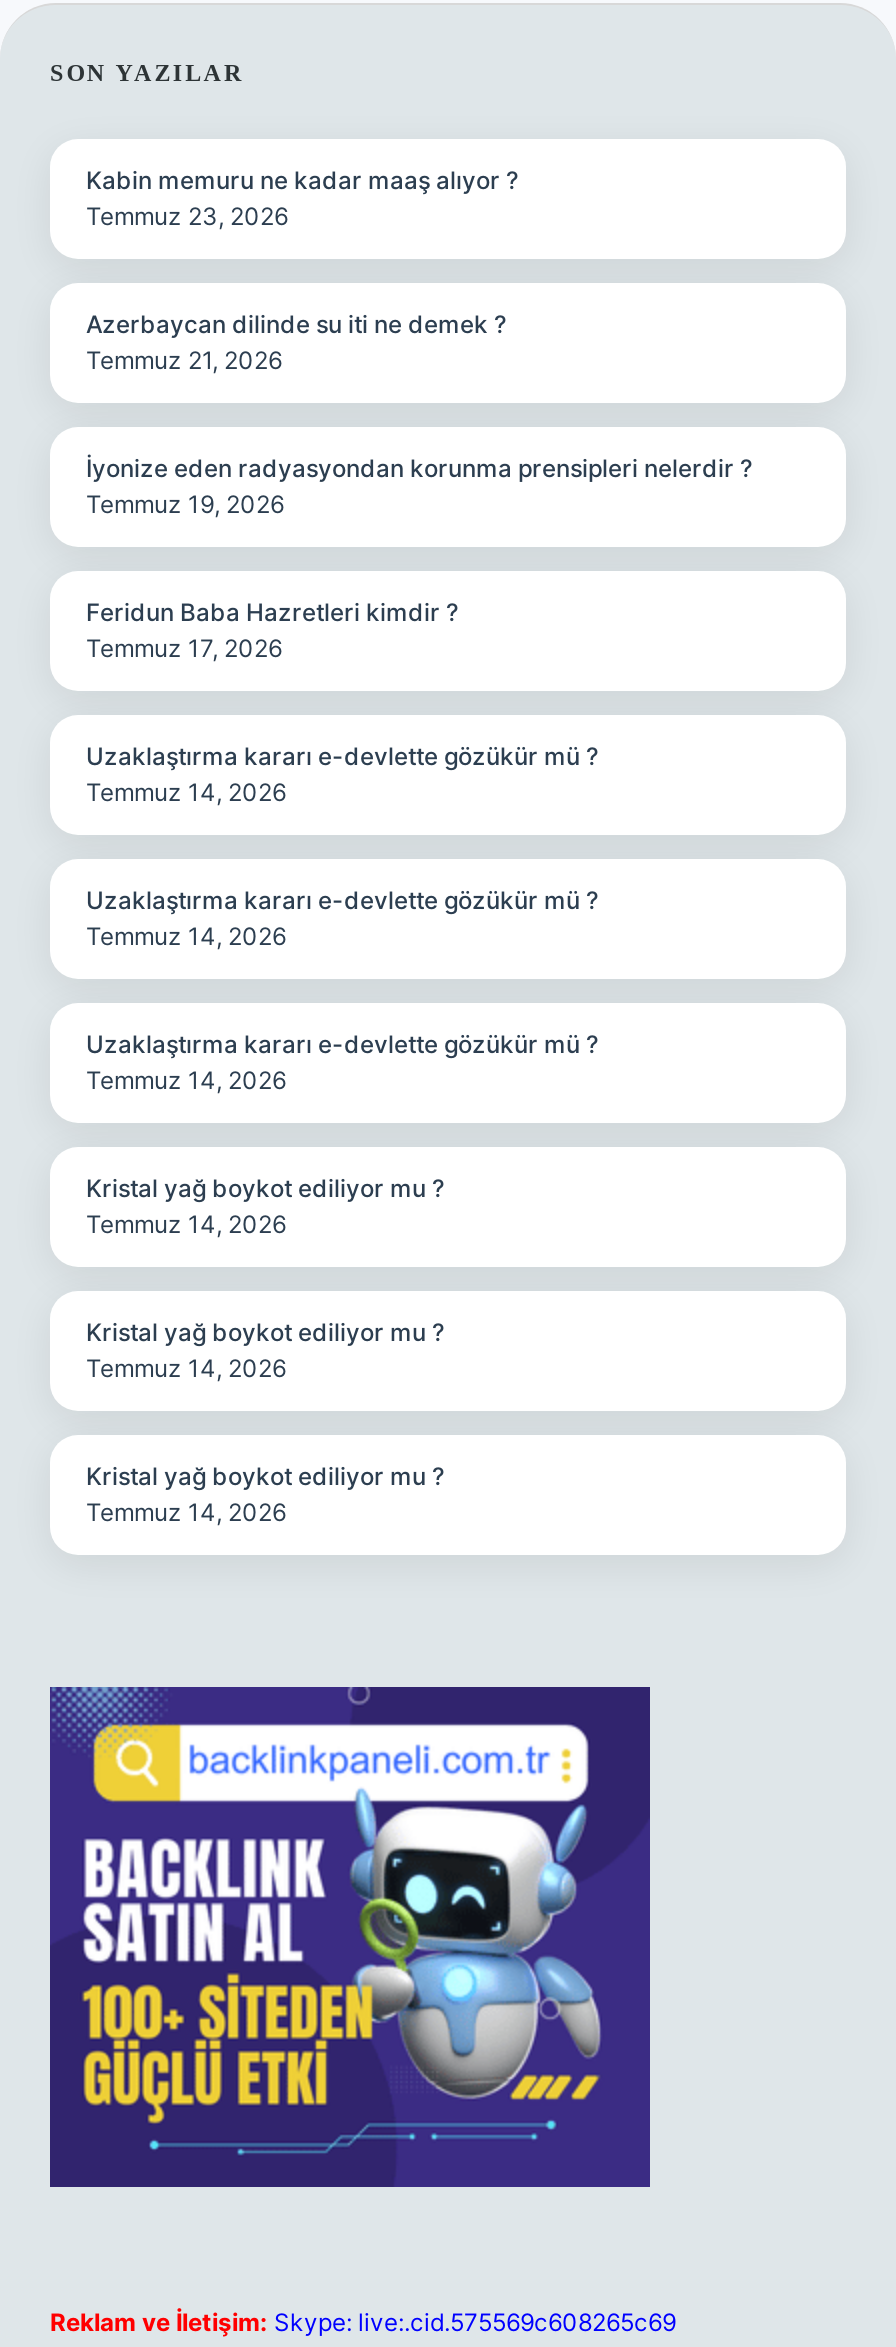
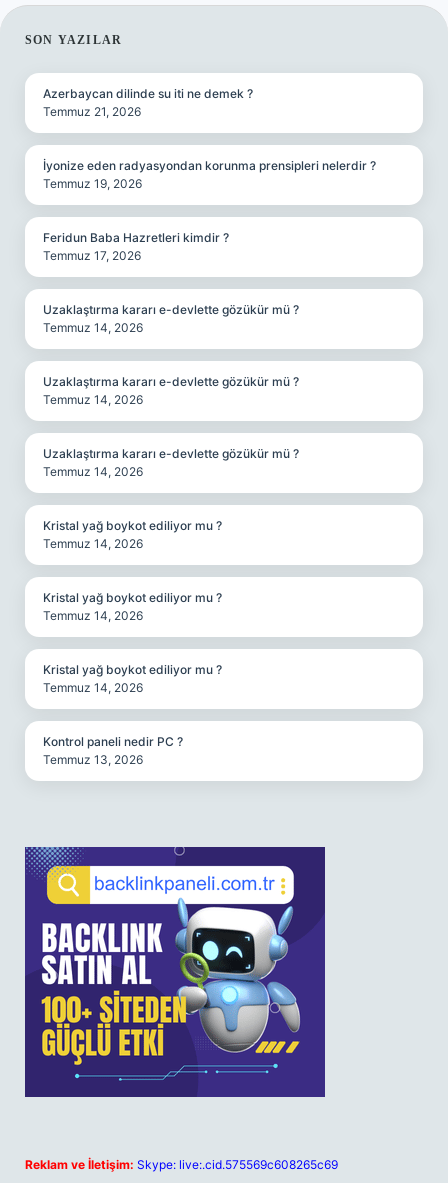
[86,165,518,231] Kabin memuru ne kadar maaş alıyor ? | Temmuz 23, 2026 -> none
moved [86,309,752,1527] -> [43,86,376,695]: Azerbaycan dilinde su iti ne demek ? | Temmuz 21, 2026 | İyonize eden radyasyondan korunma prensipleri nelerdir ? | ... | Kristal yağ boykot ediliyor mu ? | Temmuz 14, 2026
none -> [43,734,183,767] Kontrol paneli nedir PC ? | Temmuz 13, 2026

